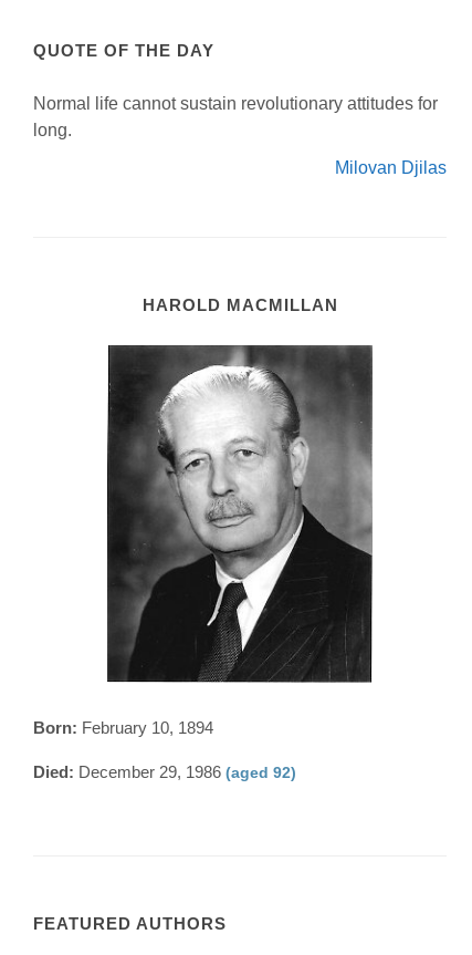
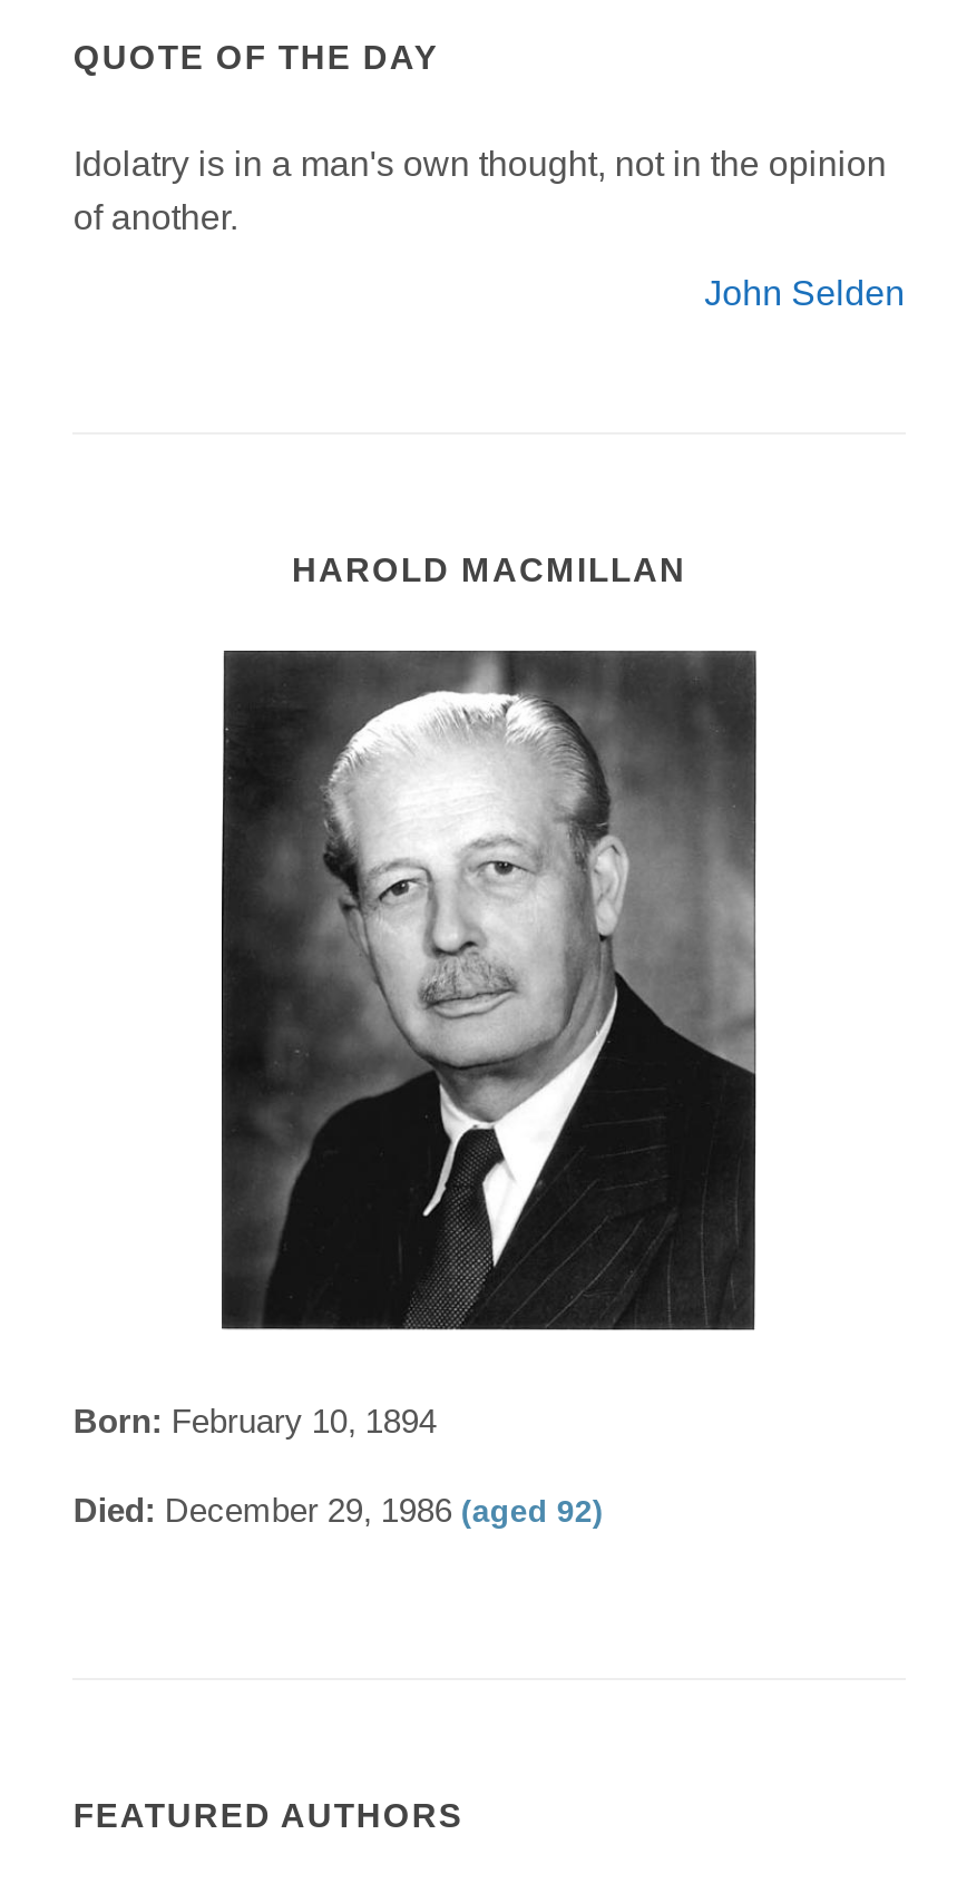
[34,94,438,139] Normal life cannot sustain revolutionary attitudes for | long. -> [73,144,887,235] Idolatry is in a man's own thought, not in the opinion | of another.
[334,158,446,177] Milovan Djilas -> [704,273,905,311] John Selden

